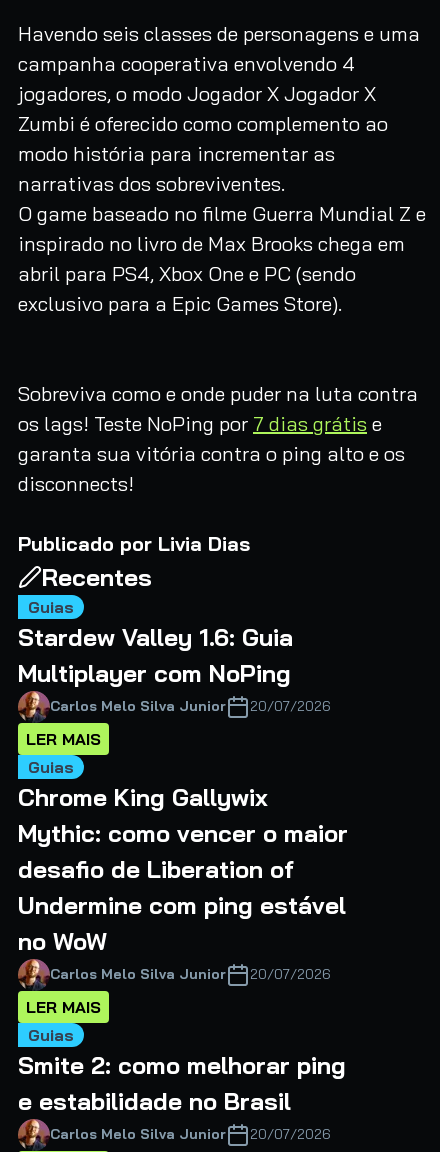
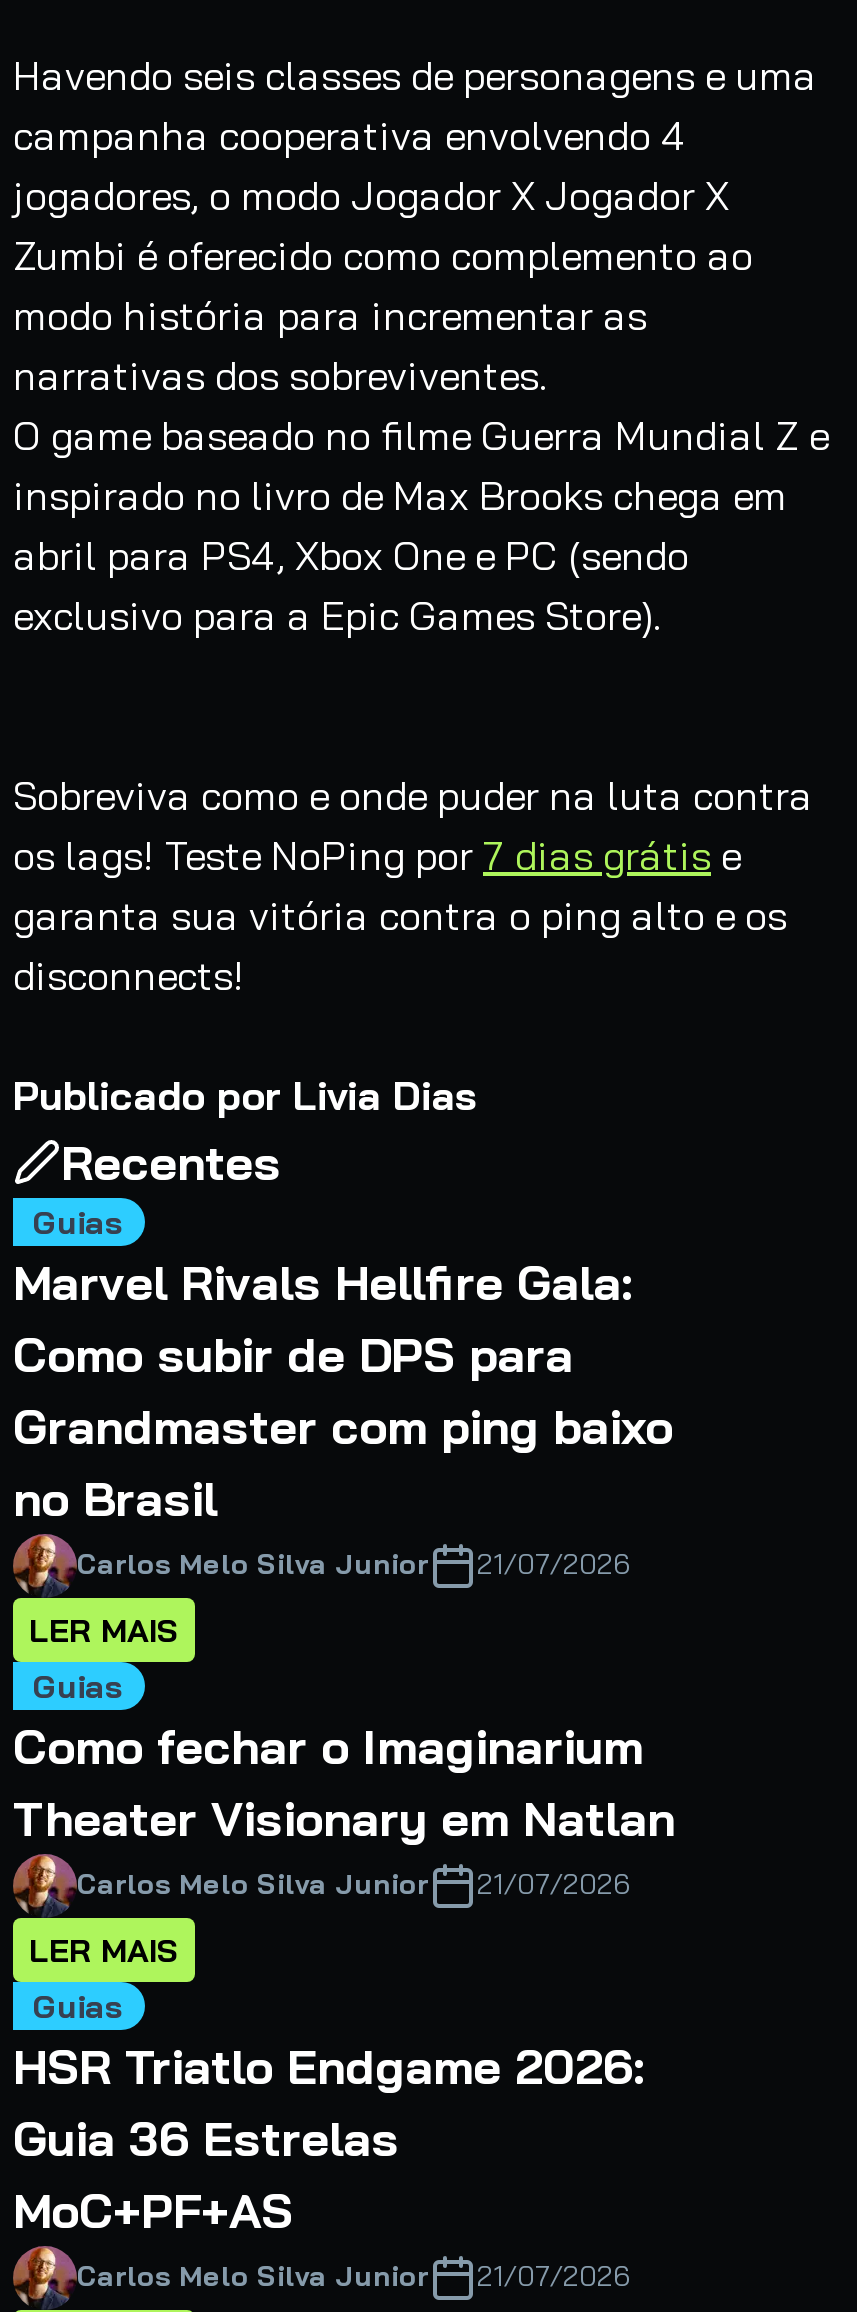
[18,621,293,687] Stardew Valley 1.6: Guia | Multiplayer com NoPing -> [13,1251,673,1527] Marvel Rivals Hellfire Gala: | Como subir de DPS para | Grandmaster com ping baixo | no Brasil
moved [26,697,226,776] -> [29,1546,429,1705]: Carlos Melo Silva Junior | LER MAIS | Guias
[50,697,331,715] Carlos Melo Silva Junior 20/07/2026 -> [77,1546,631,1582] Carlos Melo Silva Junior 21/07/2026
[18,781,348,955] Chrome King Gallywix | Mythic: como vencer o maior | desafio de Liberation of | Undermine com ping estável | no WoW -> [13,1715,675,1847] Como fechar o Imaginarium | Theater Visionary em Natlan
moved [26,965,226,1044] -> [29,1866,429,2025]: Carlos Melo Silva Junior | LER MAIS | Guias
[50,965,331,983] Carlos Melo Silva Junior 20/07/2026 -> [77,1866,631,1902] Carlos Melo Silva Junior 21/07/2026
[18,1049,346,1115] Smite 2: como melhorar ping | e estabilidade no Brasil -> [13,2035,645,2239] HSR Triatlo Endgame 2026: | Guia 36 Estrelas | MoC+PF+AS
[50,1125,331,1143] Carlos Melo Silva Junior 20/07/2026 -> [77,2258,631,2294] Carlos Melo Silva Junior 21/07/2026

